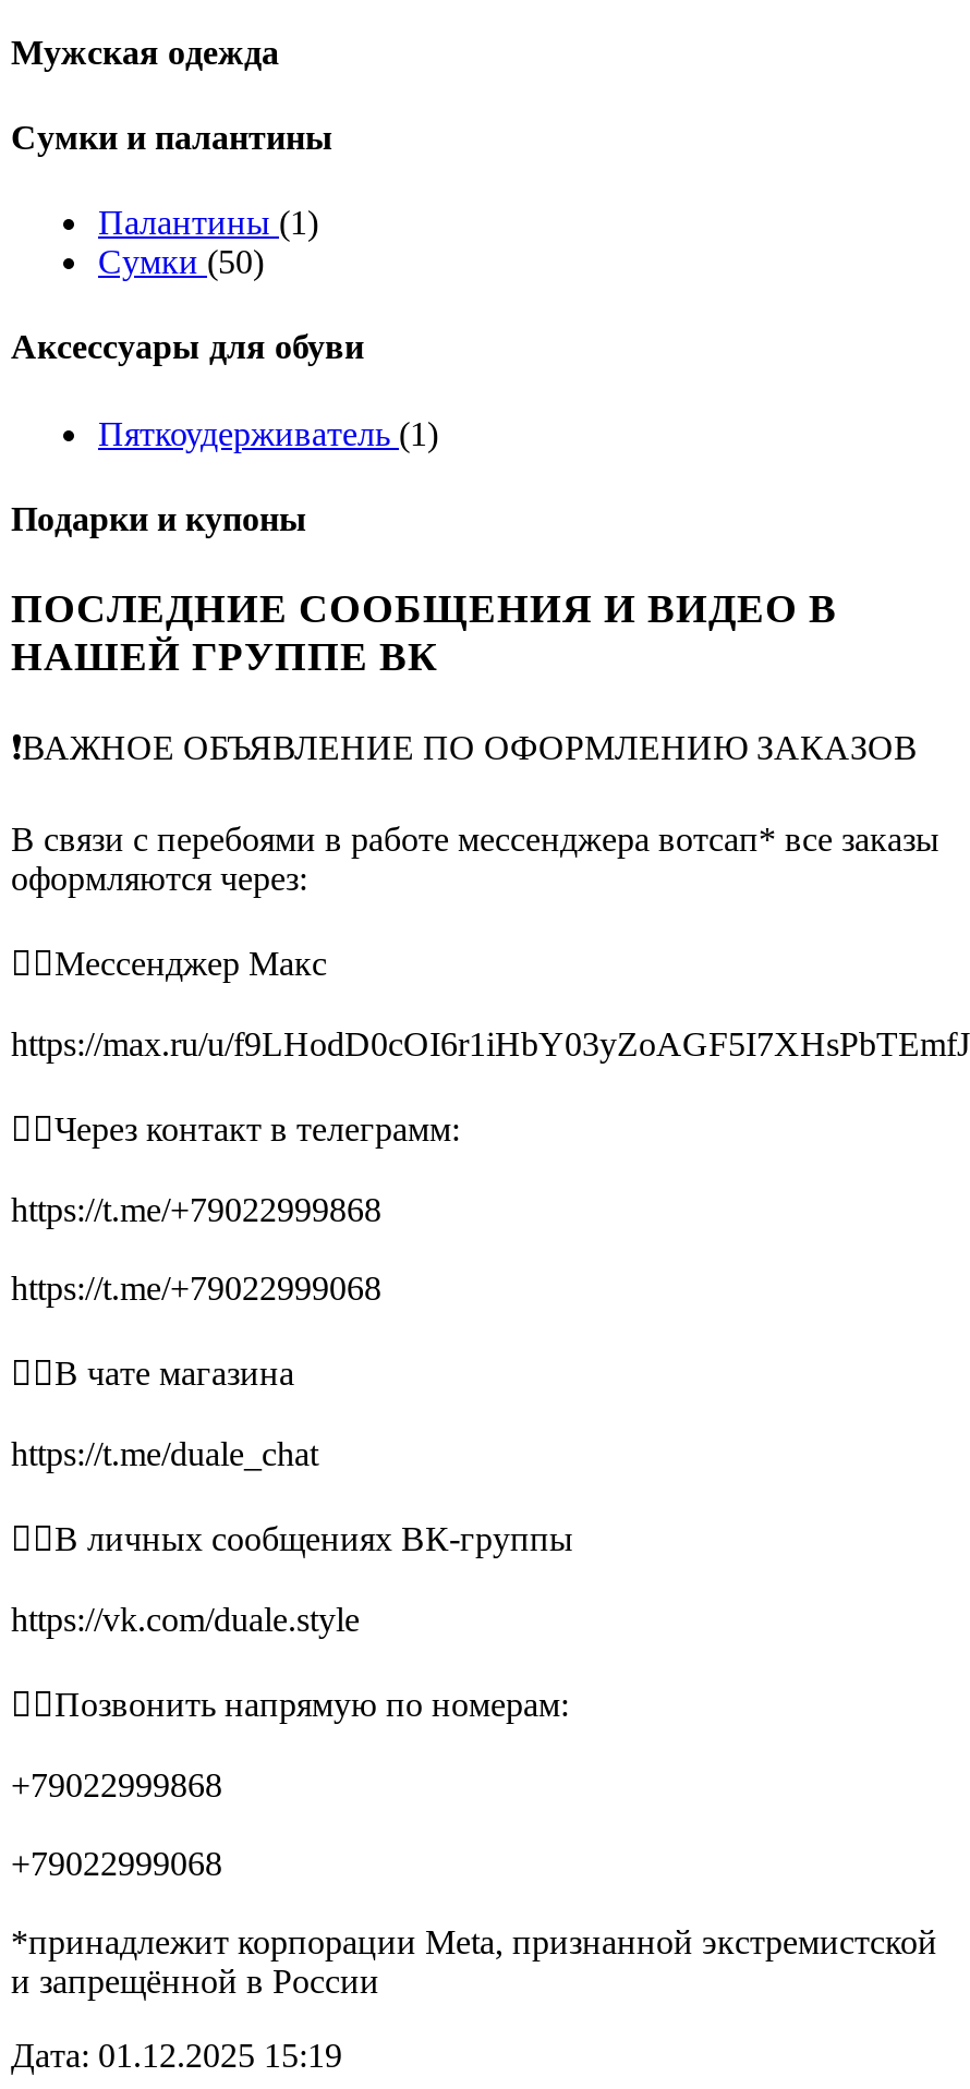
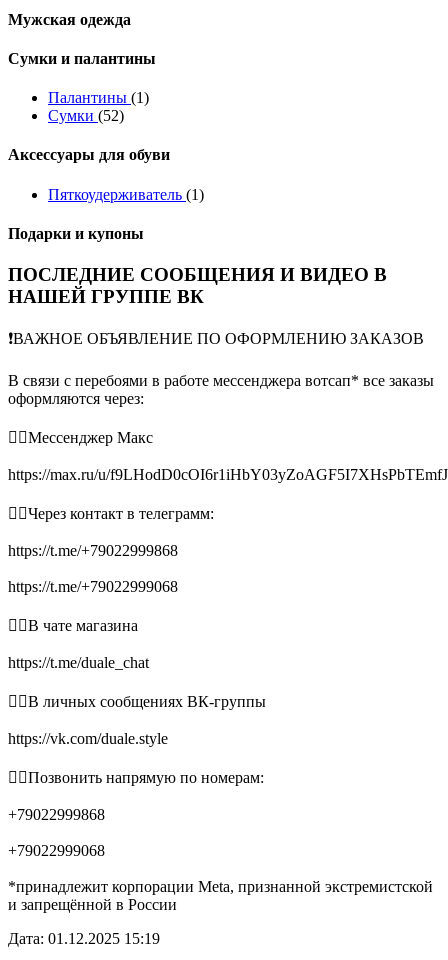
[98,243,264,280] Сумки (50) -> [48,107,124,124] Сумки (52)

